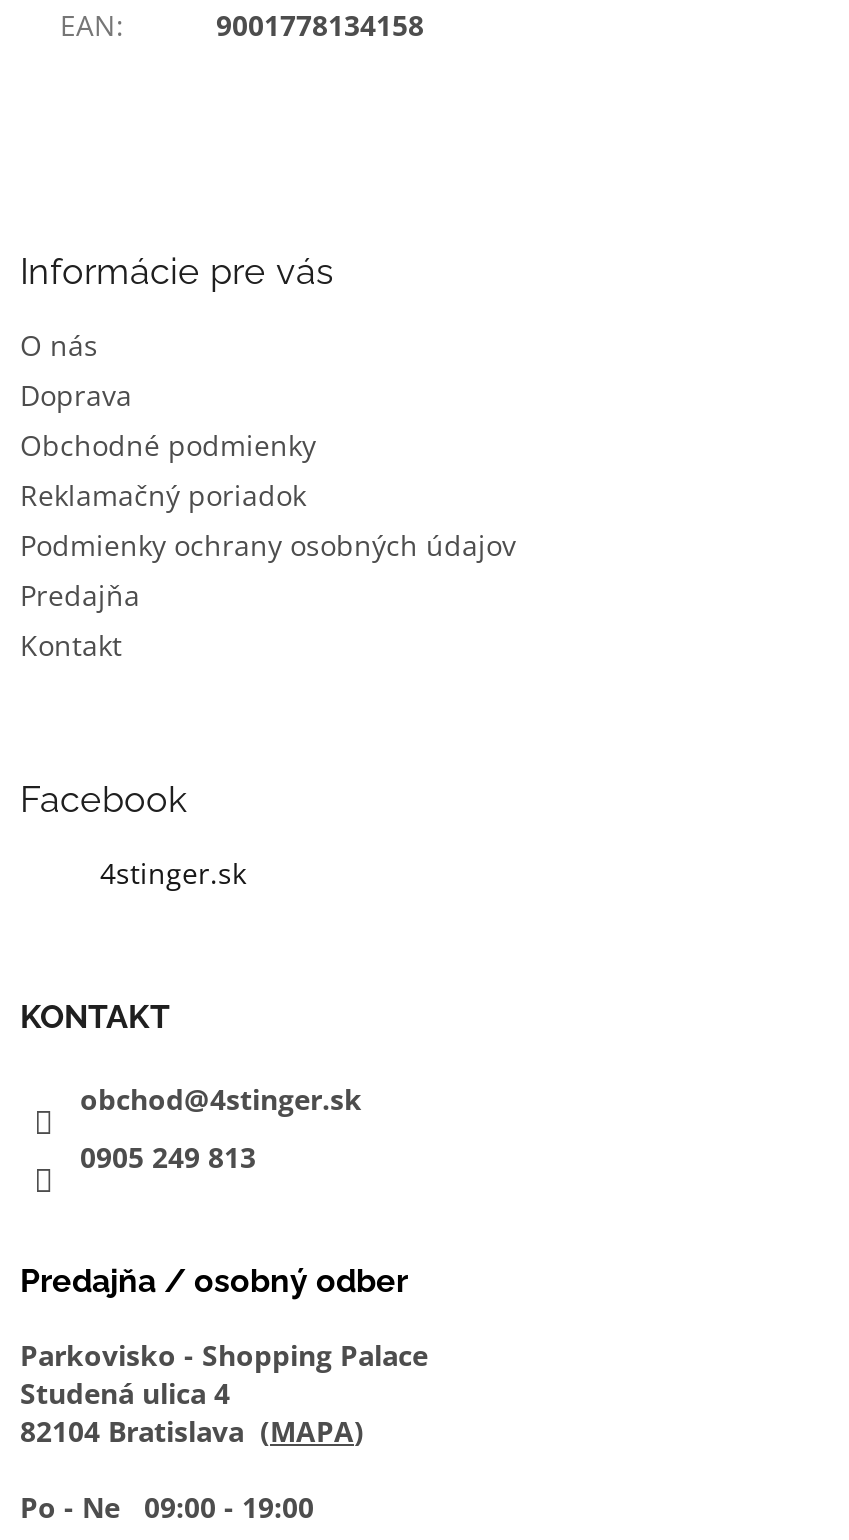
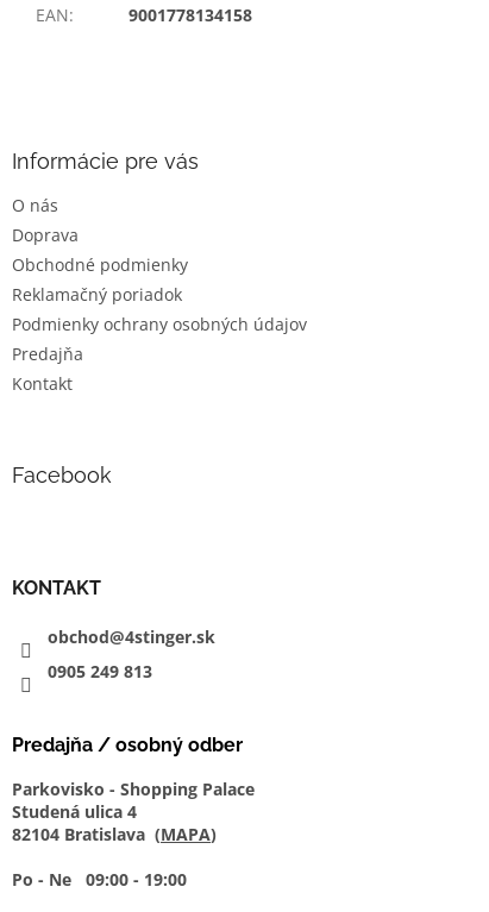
[100,854,246,892] 4stinger.sk -> none

